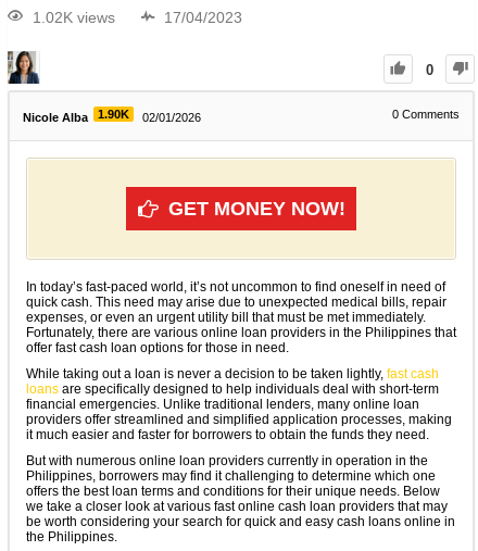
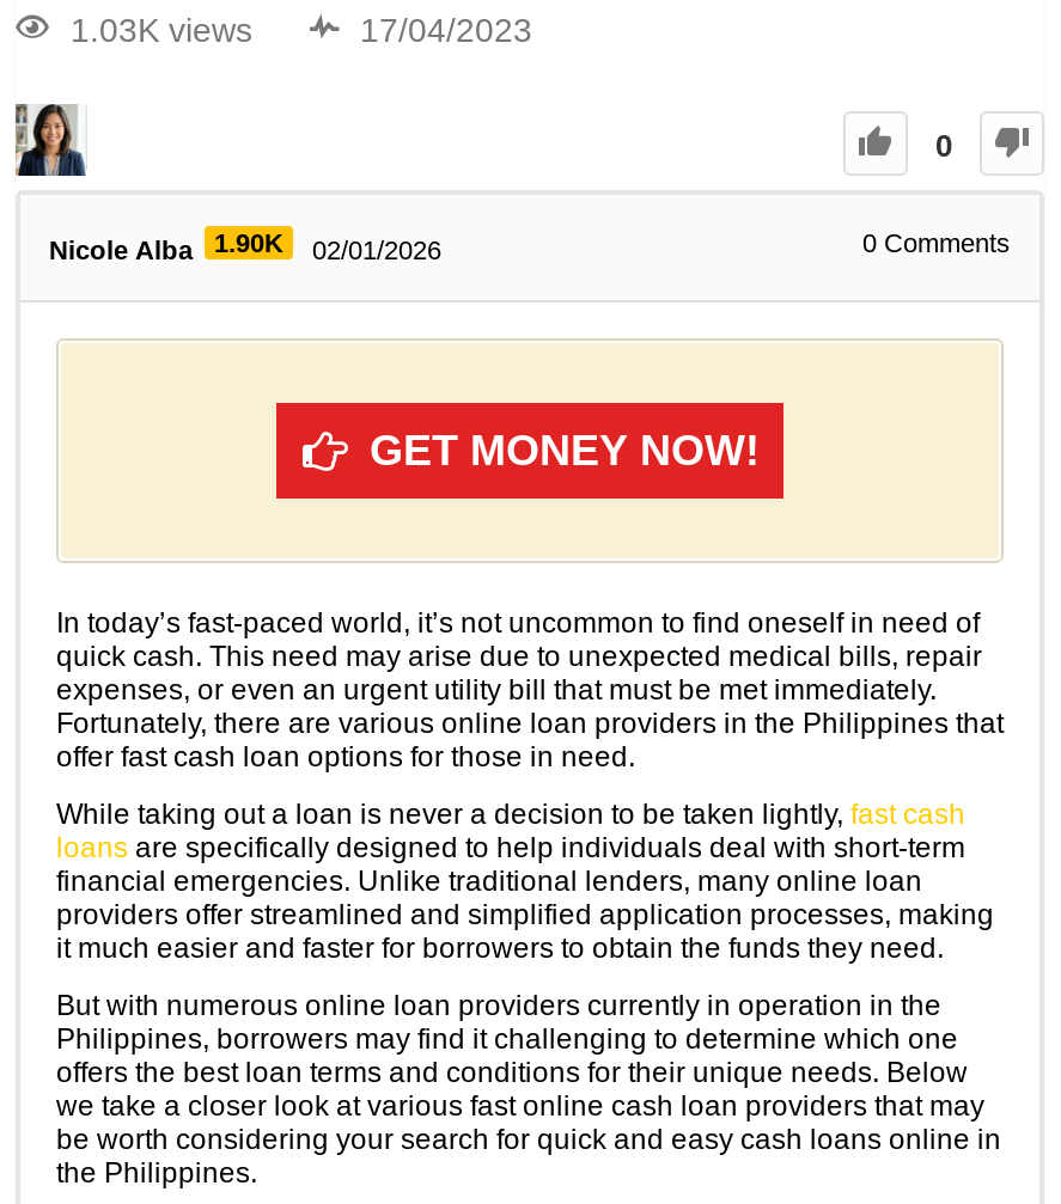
[33,9,115,26] 1.02K views -> [71,11,252,50] 1.03K views

